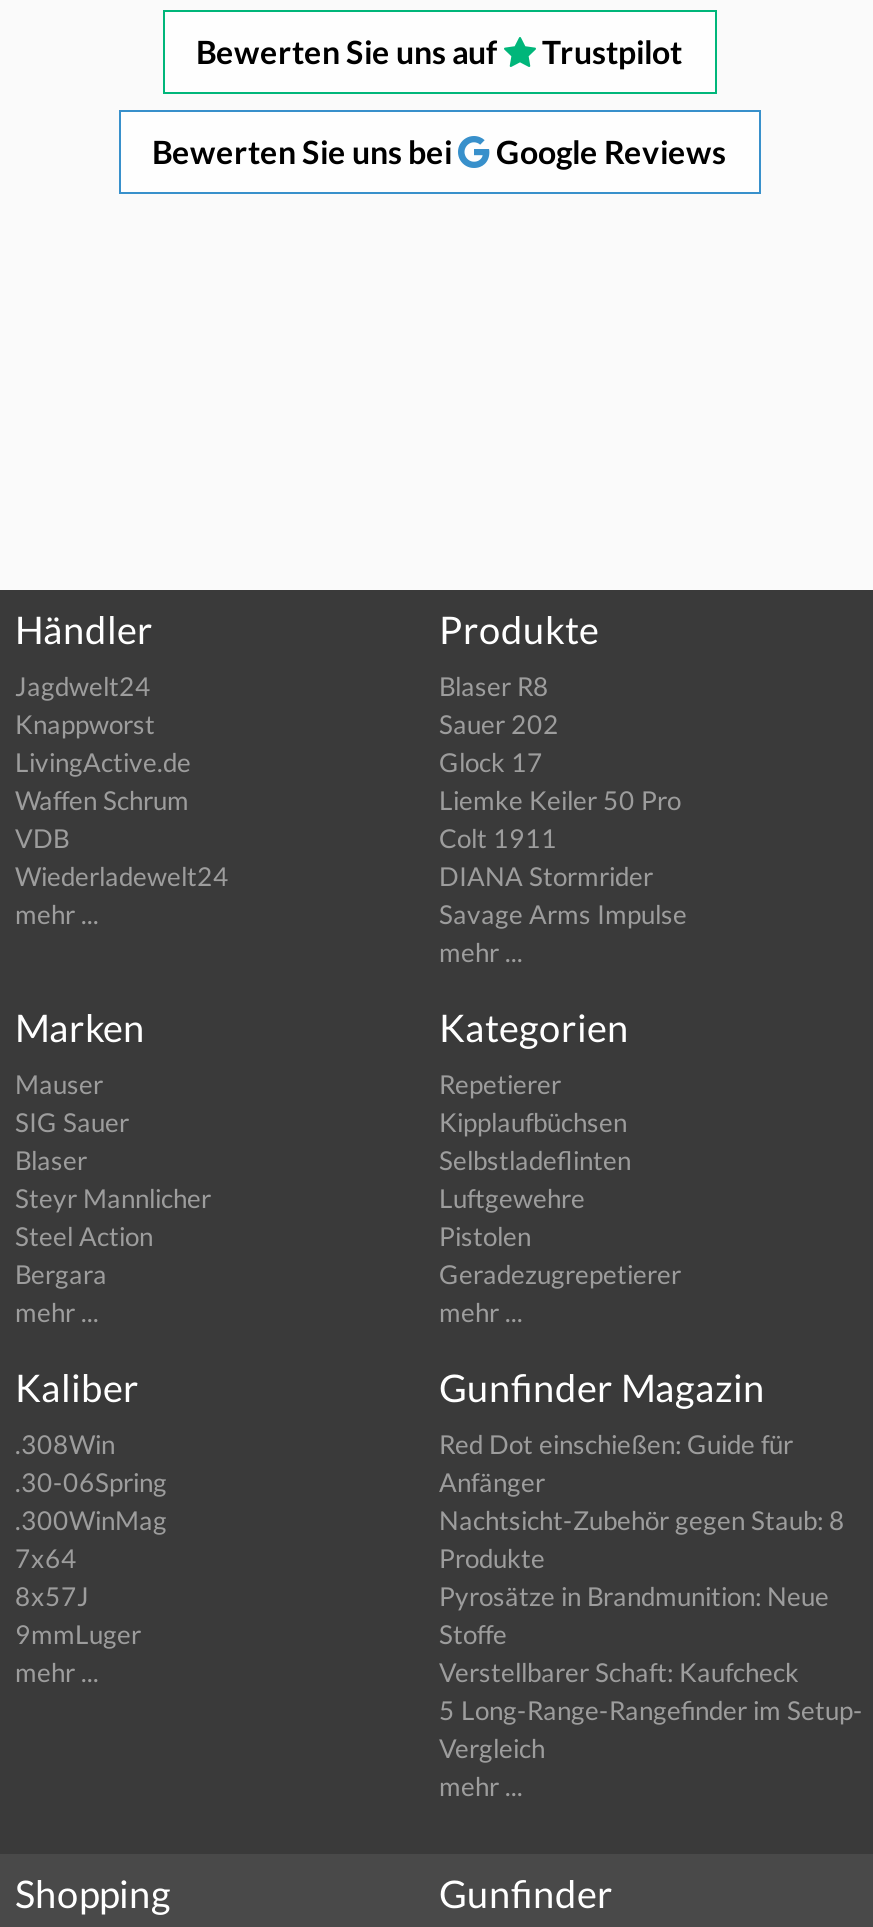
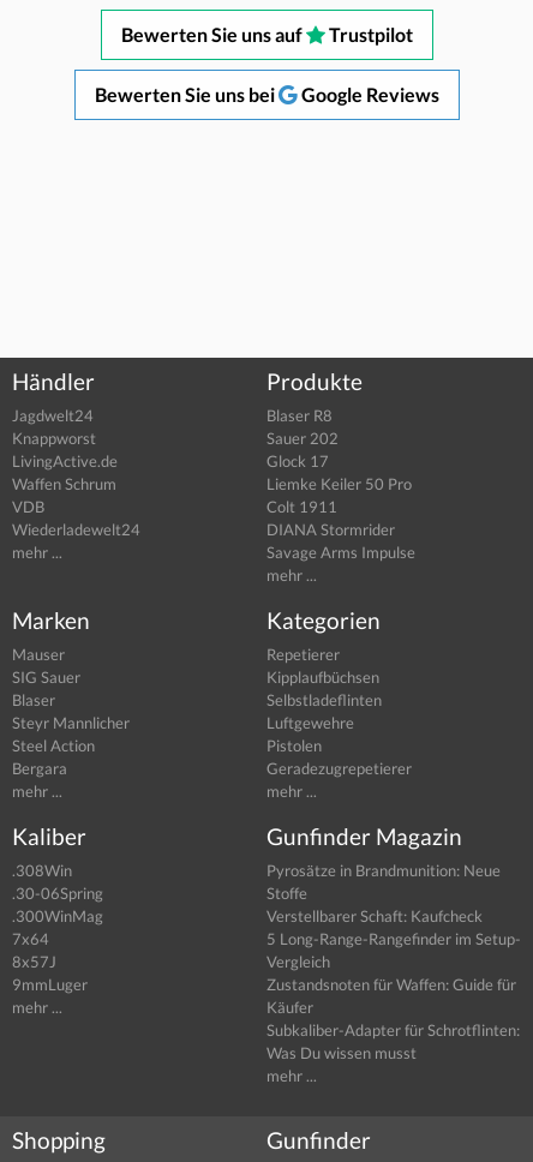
[439,1429,845,1575] Red Dot einschießen: Guide für | Anfänger | Nachtsicht-Zubehör gegen Staub: 8 | Produkte -> none
moved [439,1581,863,1765] -> [266,861,521,972]: Pyrosätze in Brandmunition: Neue | Stoffe | Verstellbarer Schaft: Kaufcheck | 5 Long-Range-Rangefinder im Setup- | Vergleich
none -> [266,975,520,1063] Zustandsnoten für Waffen: Guide für | Käufer | Subkaliber-Adapter für Schrotflinten: | Was Du wissen musst

